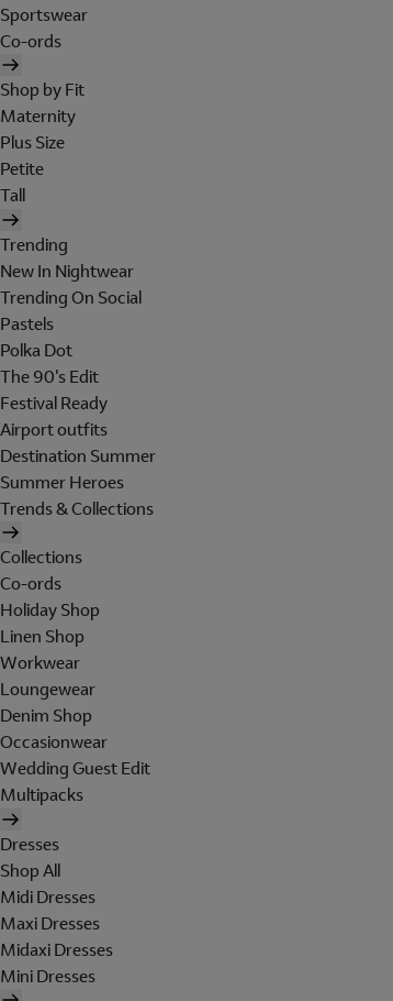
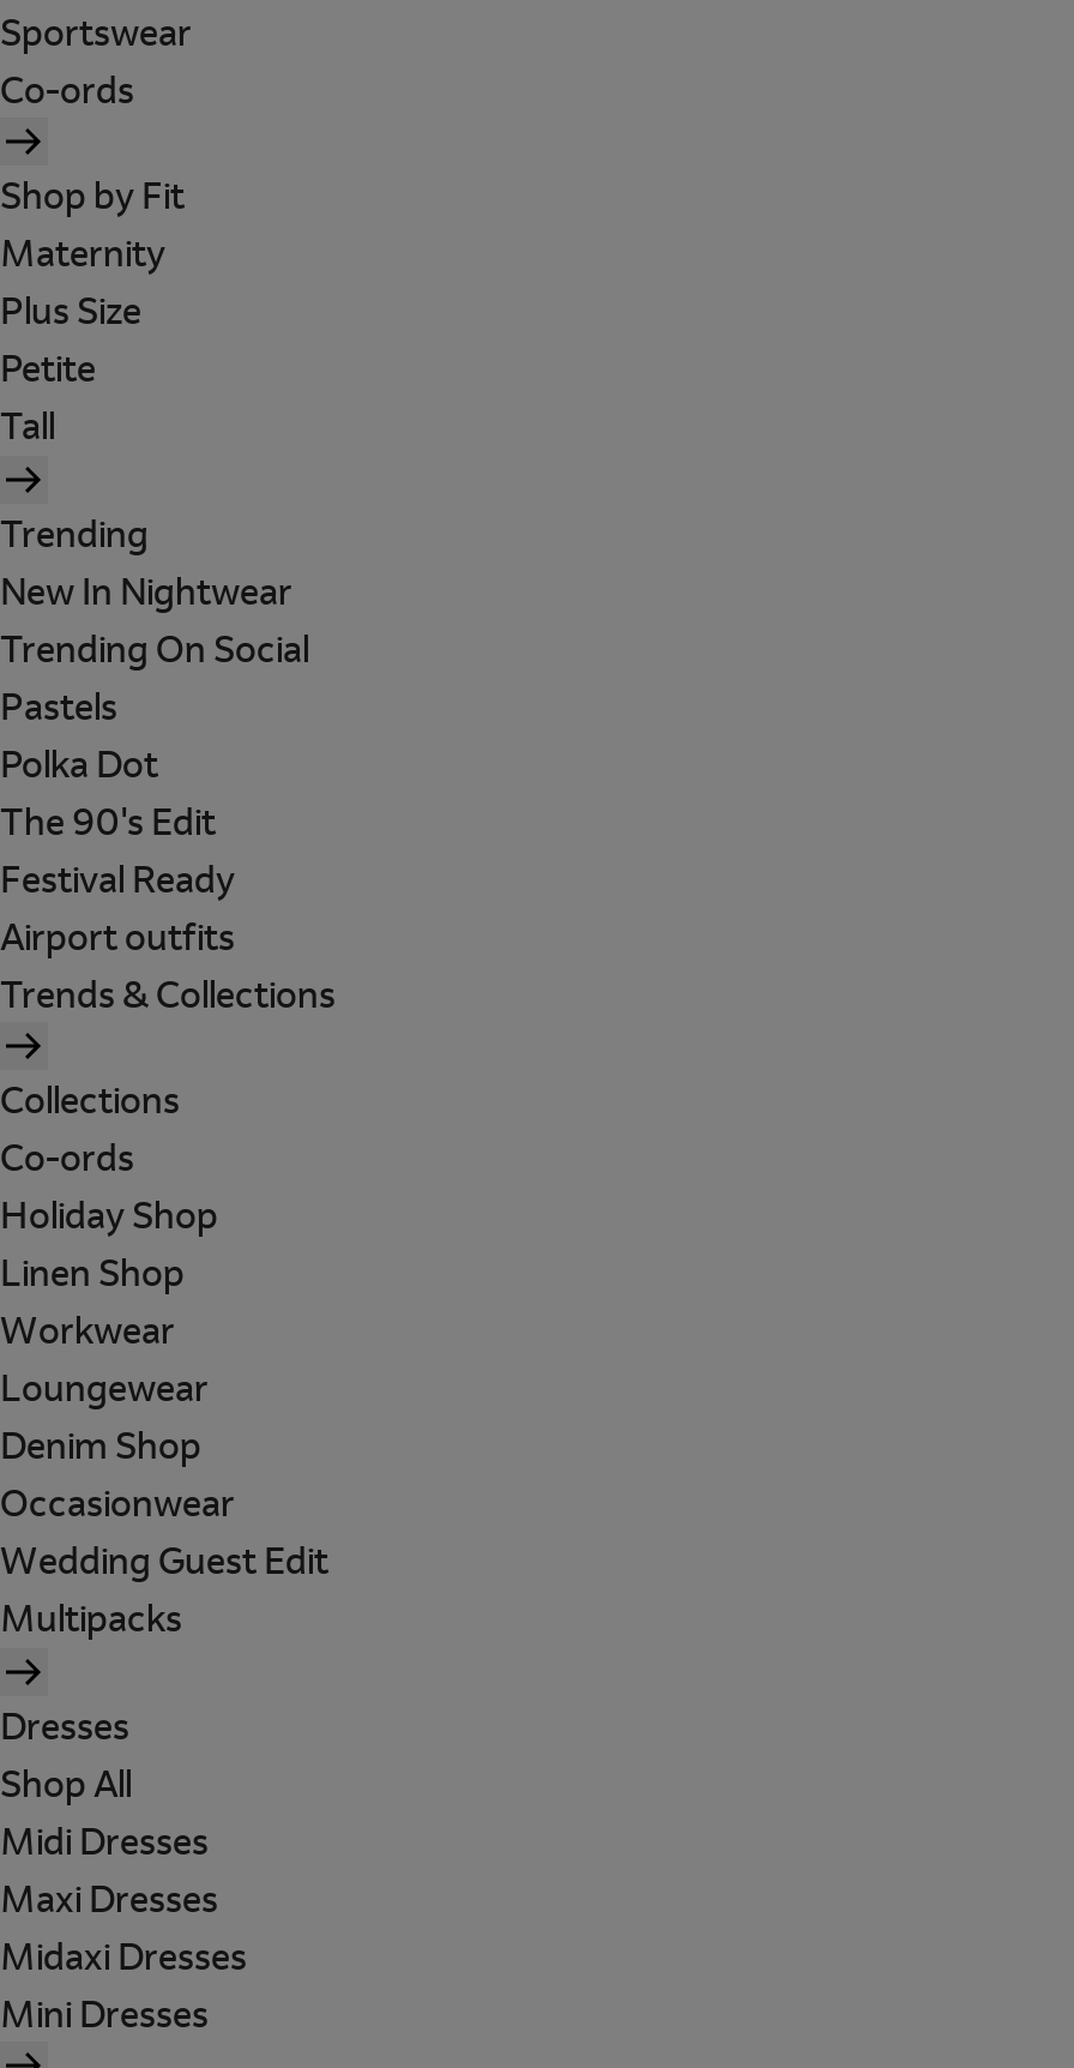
[0,444,156,493] Destination Summer | Summer Heroes -> none

